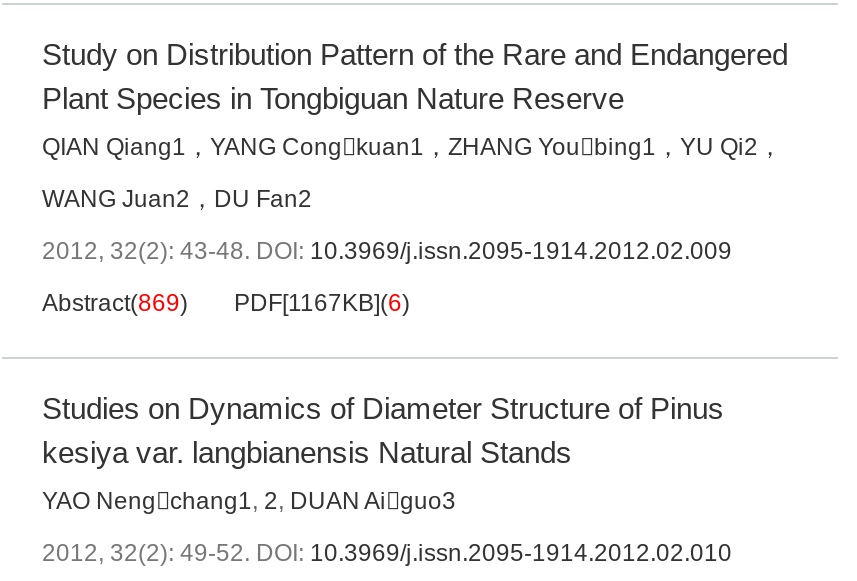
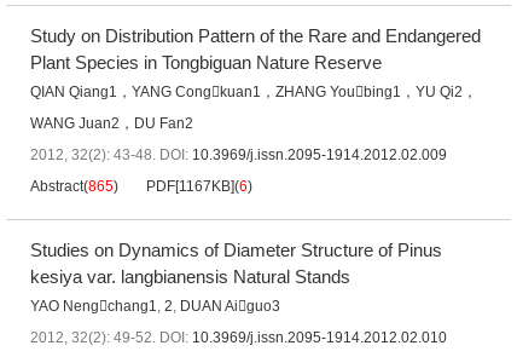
[42,289,410,317] Abstract(869) PDF[1167KB](6) -> [30,178,252,195] Abstract(865) PDF[1167KB](6)

